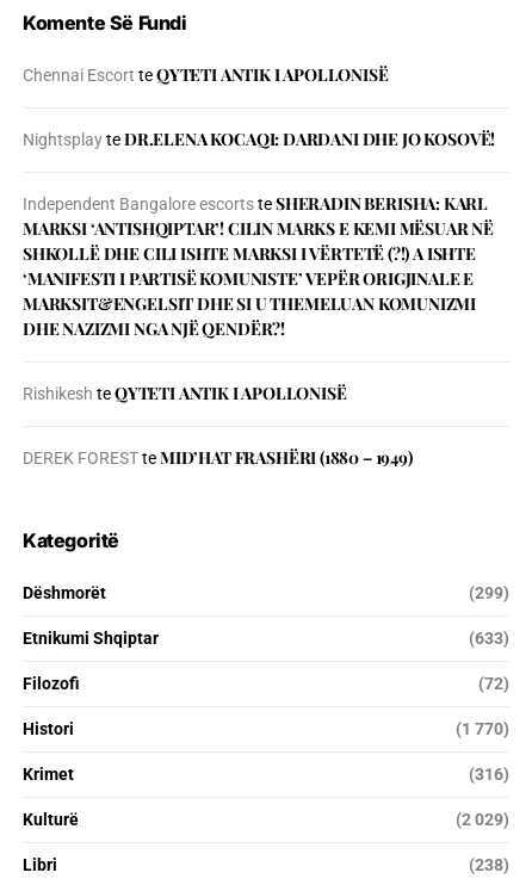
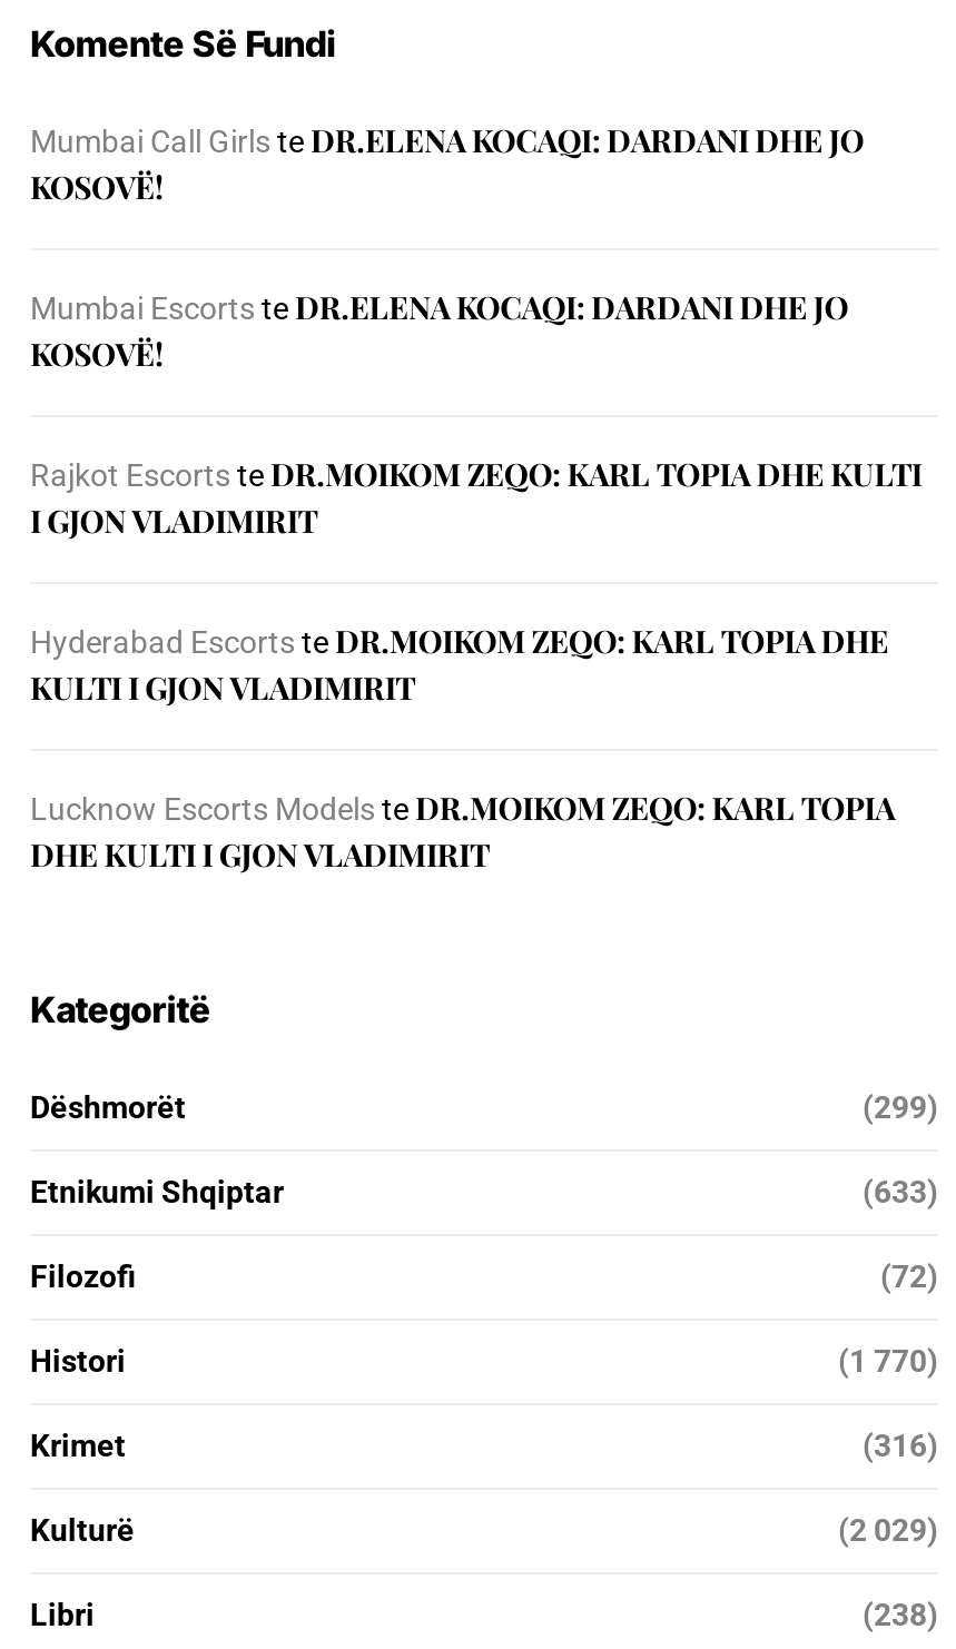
[23,63,388,86] Chennai Escort te QYTETI ANTIK I APOLLONISË -> [30,119,864,208] Mumbai Call Girls te DR.ELENA KOCAQI: DARDANI DHE JO | KOSOVË!
[23,128,495,150] Nightsplay te DR.ELENA KOCAQI: DARDANI DHE JO KOSOVË! -> [30,286,848,375] Mumbai Escorts te DR.ELENA KOCAQI: DARDANI DHE JO | KOSOVË!
[23,192,494,340] Independent Bangalore escorts te SHERADIN BERISHA: KARL | MARKSI ‘ANTISHQIPTAR’! CILIN MARKS E KEMI MËSUAR NË | SHKOLLË DHE CILI ISHTE MARKSI I VËRTETË (?!) A ISHTE | ‘MANIFESTI I PARTISË KOMUNISTE’ VEPËR ORIGJINALE E | MARKSIT&ENGELSIT DHE SI U THEMELUAN KOMUNIZMI | DHE NAZIZMI NGA NJË QENDËR?! -> [30,453,922,542] Rajkot Escorts te DR.MOIKOM ZEQO: KARL TOPIA DHE KULTI | I GJON VLADIMIRIT
[23,382,347,404] Rishikesh te QYTETI ANTIK I APOLLONISË -> [30,620,889,709] Hyderabad Escorts te DR.MOIKOM ZEQO: KARL TOPIA DHE | KULTI I GJON VLADIMIRIT
[23,446,412,469] DEREK FORESTte MID’HAT FRASHËRI (1880 – 1949) -> [30,787,895,876] Lucknow Escorts Models te DR.MOIKOM ZEQO: KARL TOPIA | DHE KULTI I GJON VLADIMIRIT

